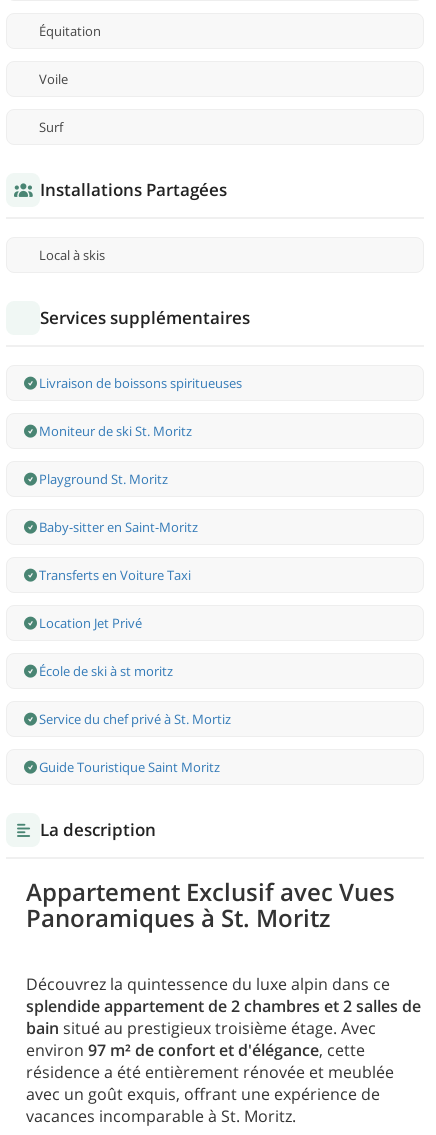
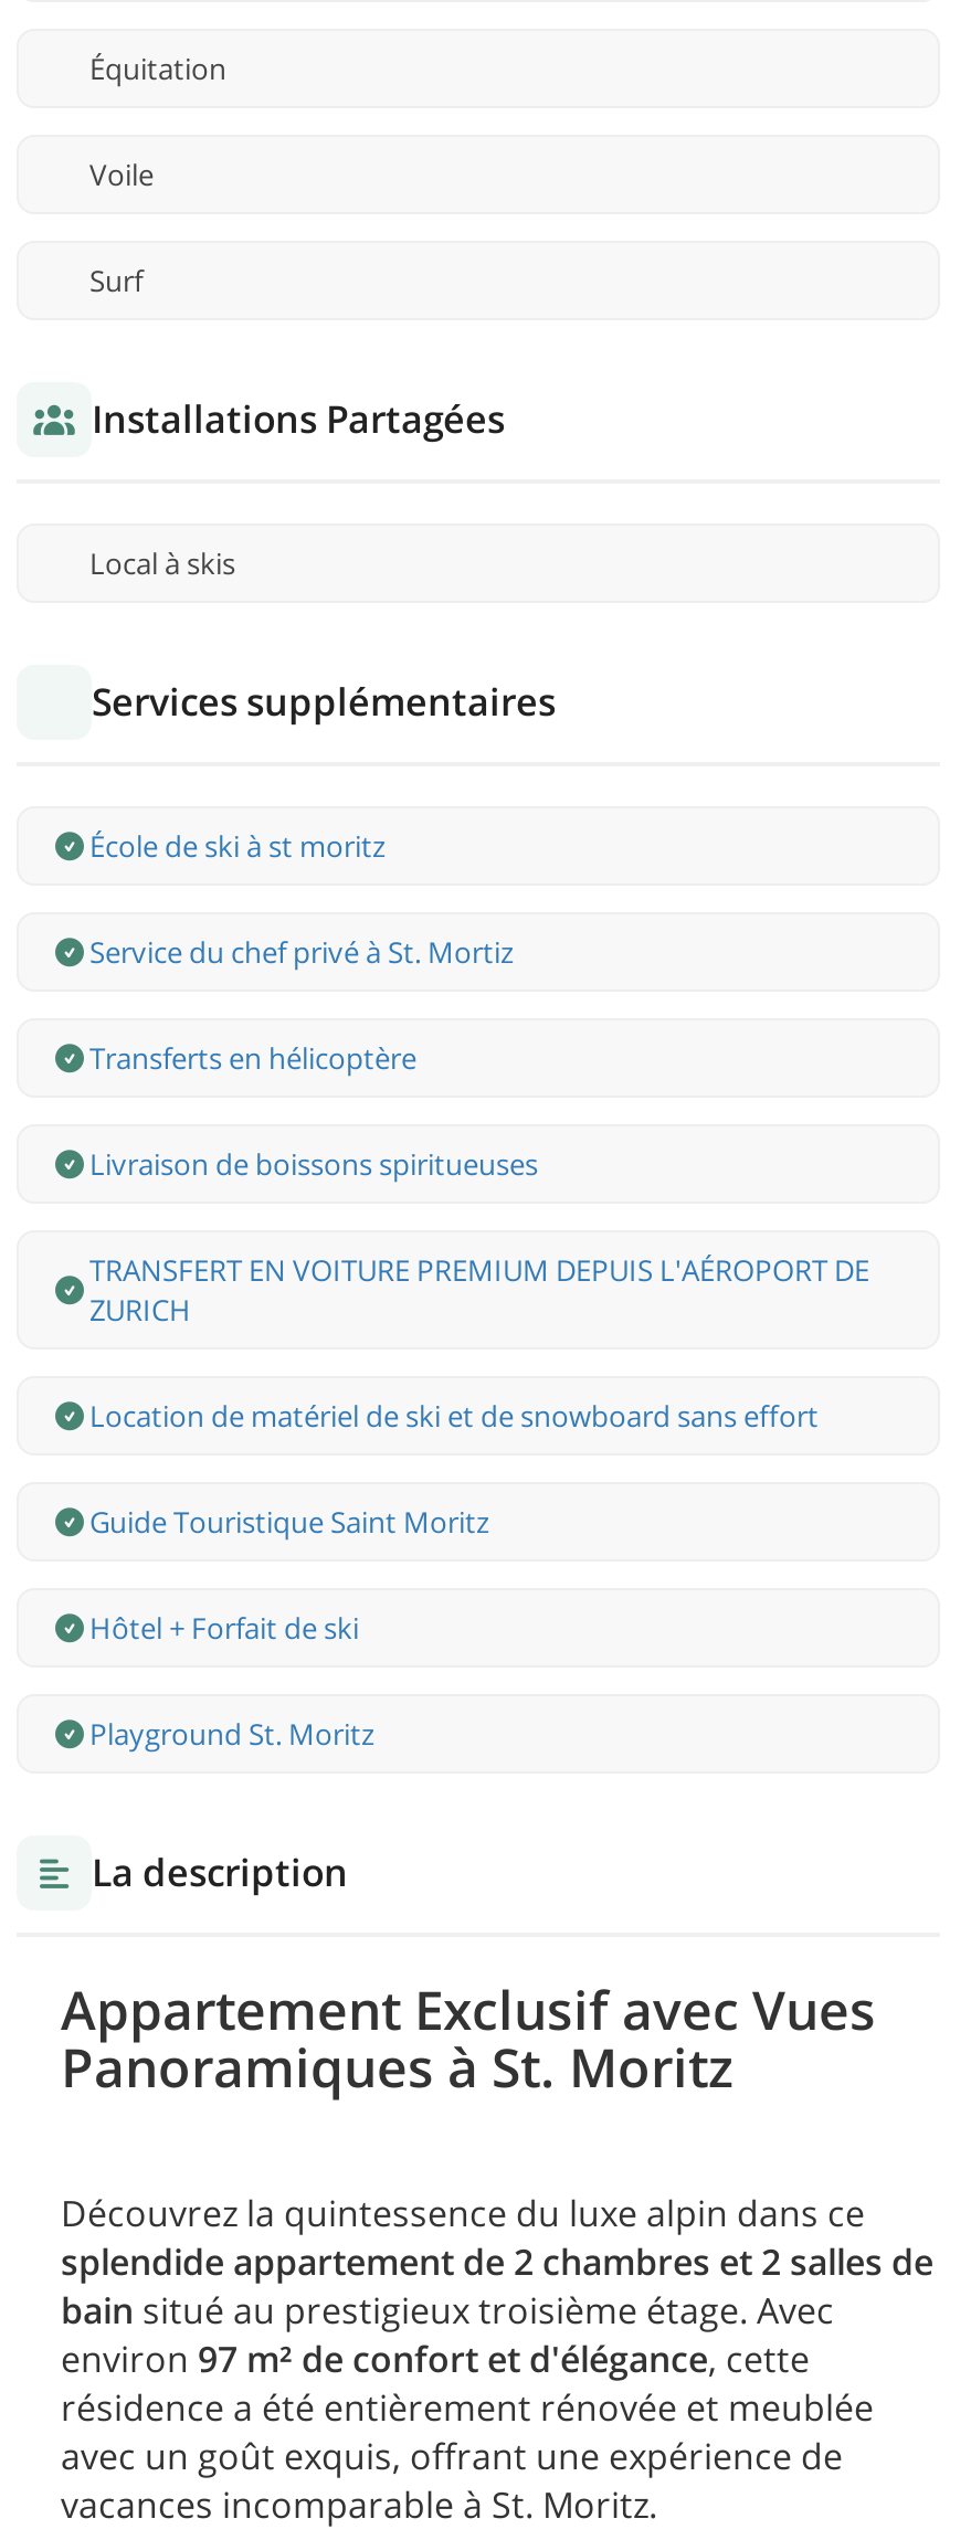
moved [39,374,242,392] -> [89,1145,538,1185]: Livraison de boissons spiritueuses
[39,422,198,632] Moniteur de ski St. Moritz | Baby-sitter en Saint-Moritz | Transferts en Voiture Taxi | Location Jet Privé -> none
moved [39,470,168,488] -> [89,1715,374,1755]: Playground St. Moritz
moved [39,662,231,728] -> [89,827,514,973]: École de ski à st moritz | Service du chef privé à St. Mortiz
none -> [89,1039,869,1437] Transferts en hélicoptère | TRANSFERT EN VOITURE PREMIUM DEPUIS L'AÉROPORT DE | ZURICH | Location de matériel de ski et de snowboard sans effort
moved [39,758,220,776] -> [89,1503,489,1543]: Guide Touristique Saint Moritz
none -> [89,1609,359,1649] Hôtel + Forfait de ski

